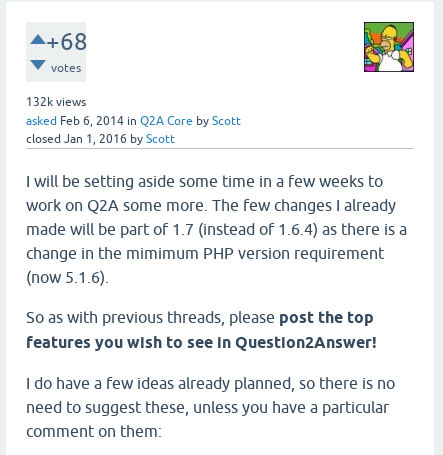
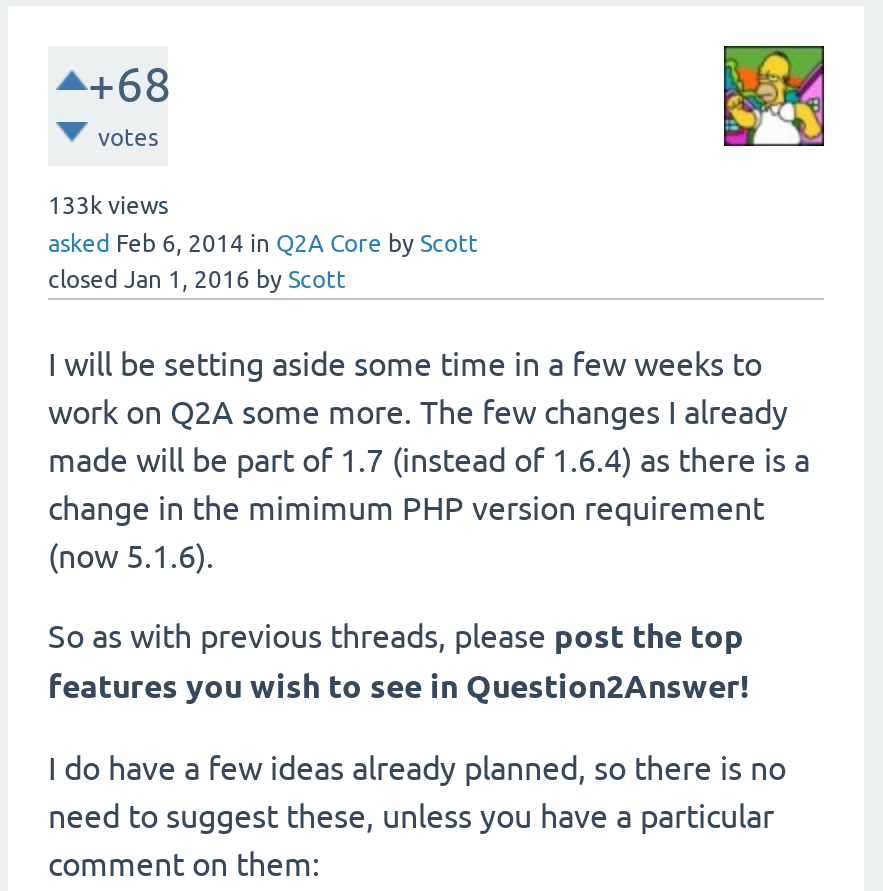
[26,95,86,109] 132k views -> [48,192,168,220] 133k views

